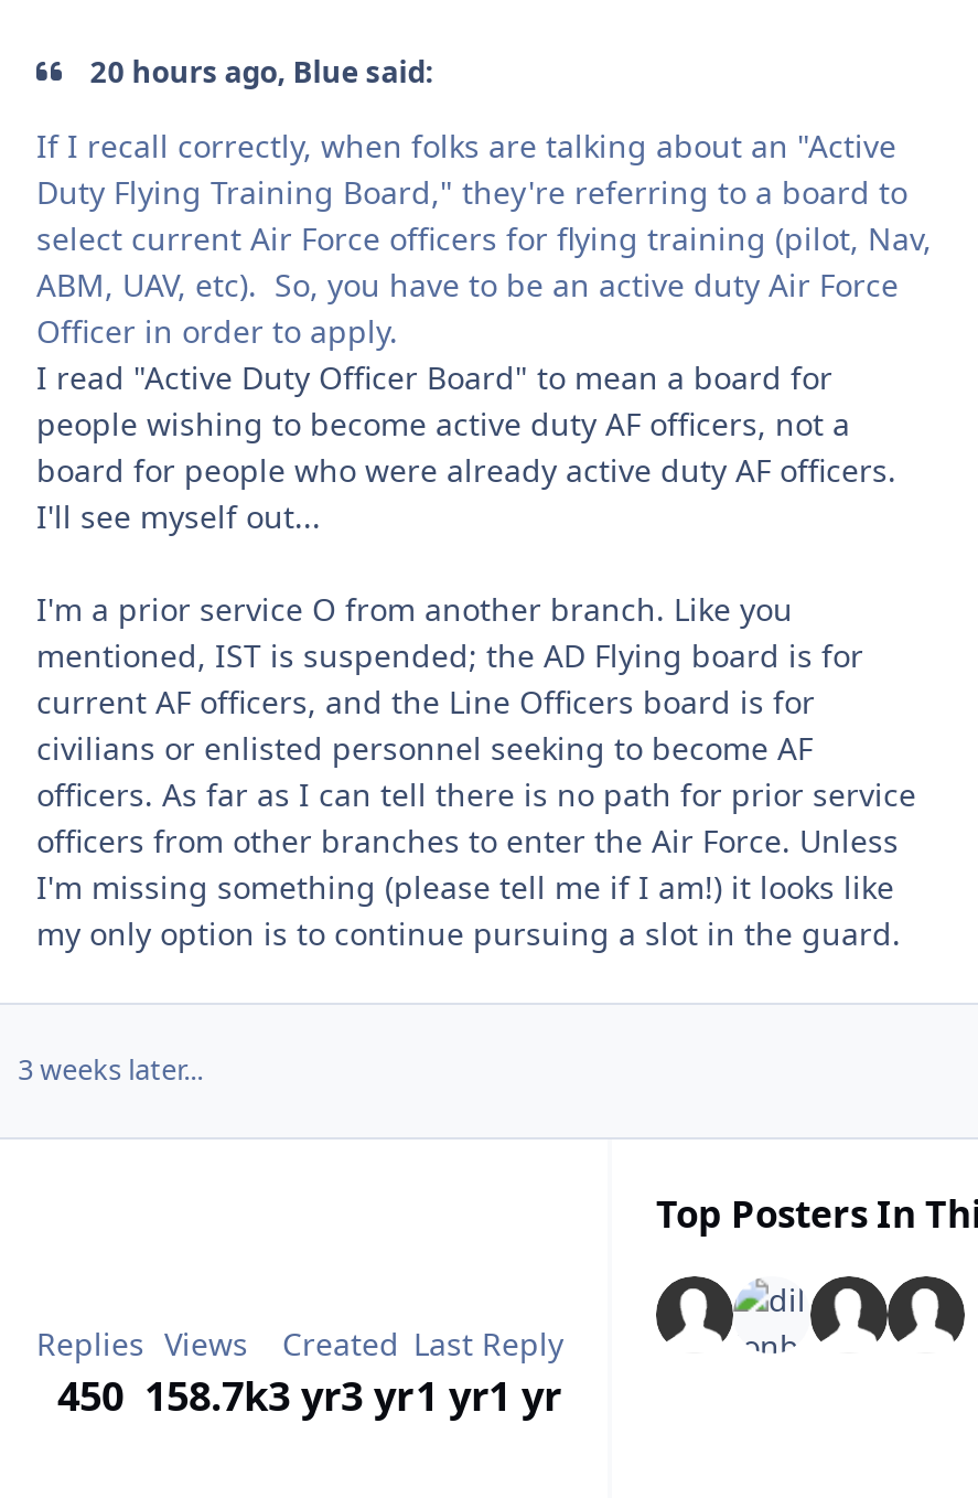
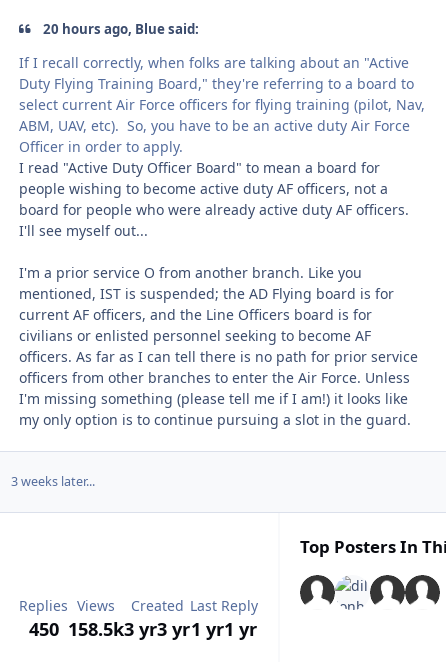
[57,1369,561,1422] 450 158.7k 3 yr3 yr 1 yr1 yr -> [28,617,257,641] 450 158.5k 3 yr3 yr 1 yr1 yr

